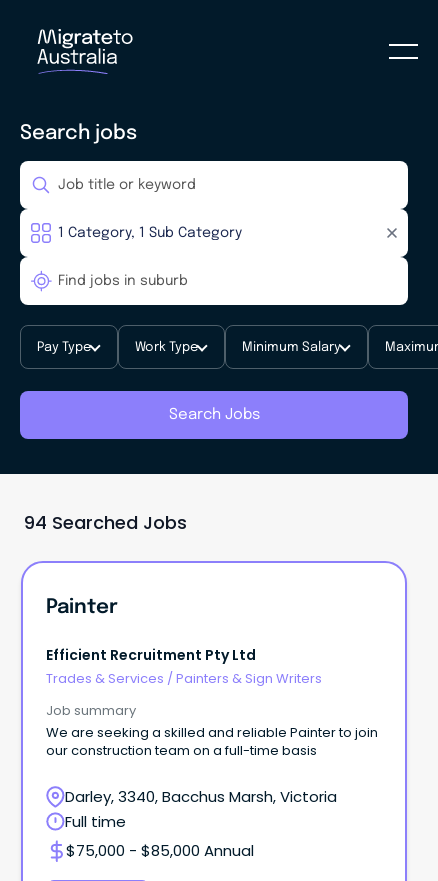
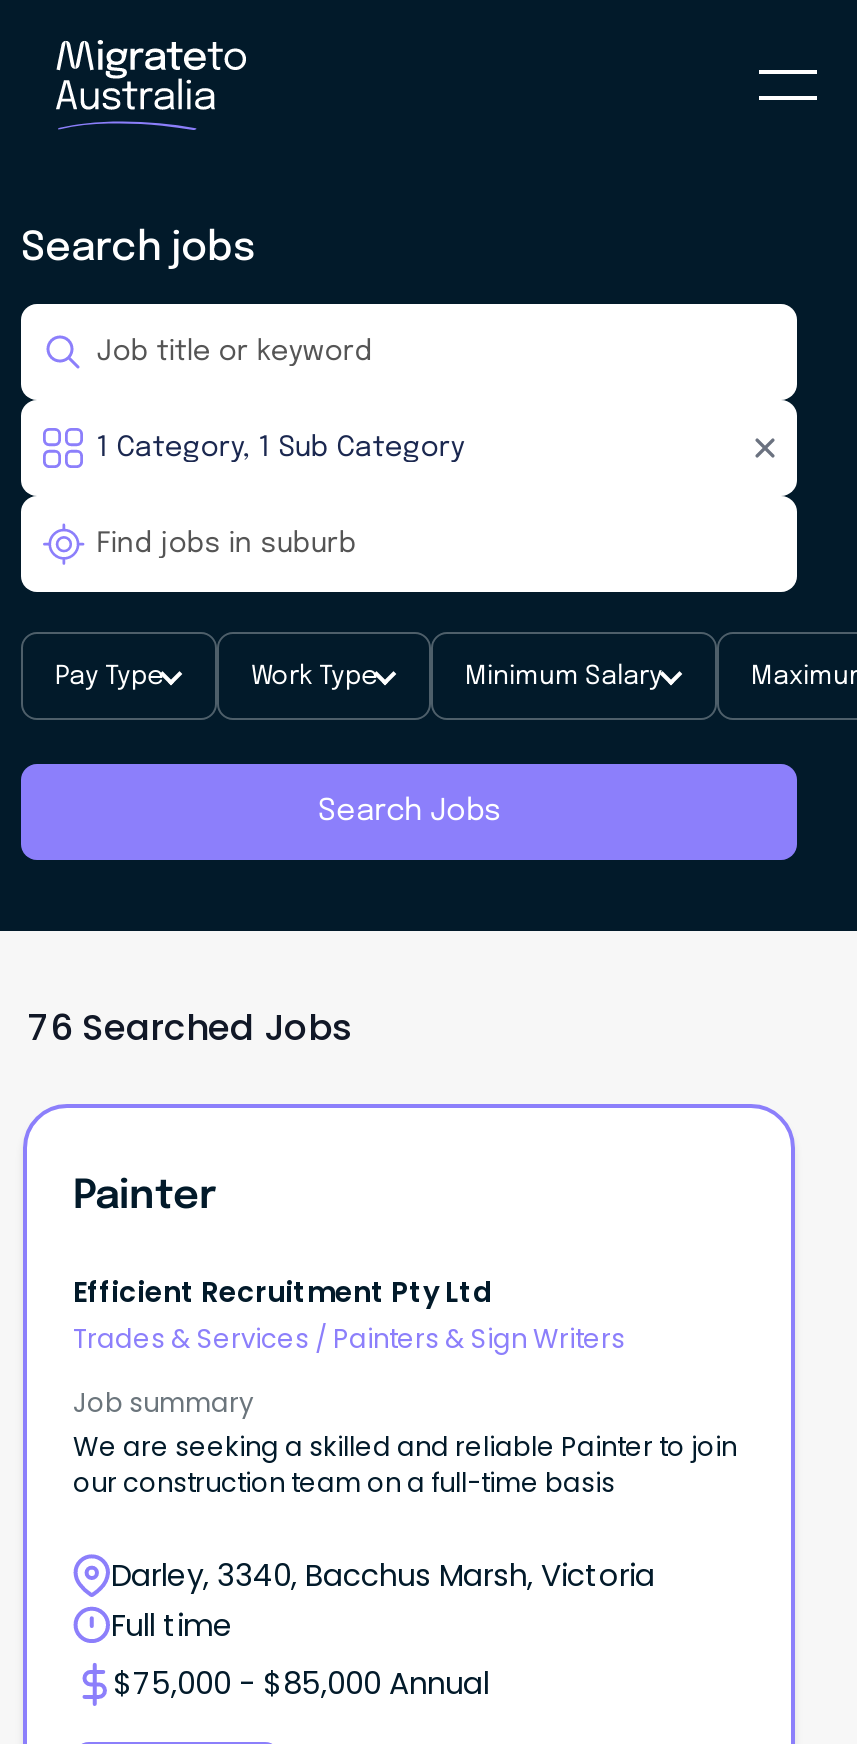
[23,510,186,535] 94 Searched Jobs -> [28,1002,352,1052] 76 Searched Jobs

